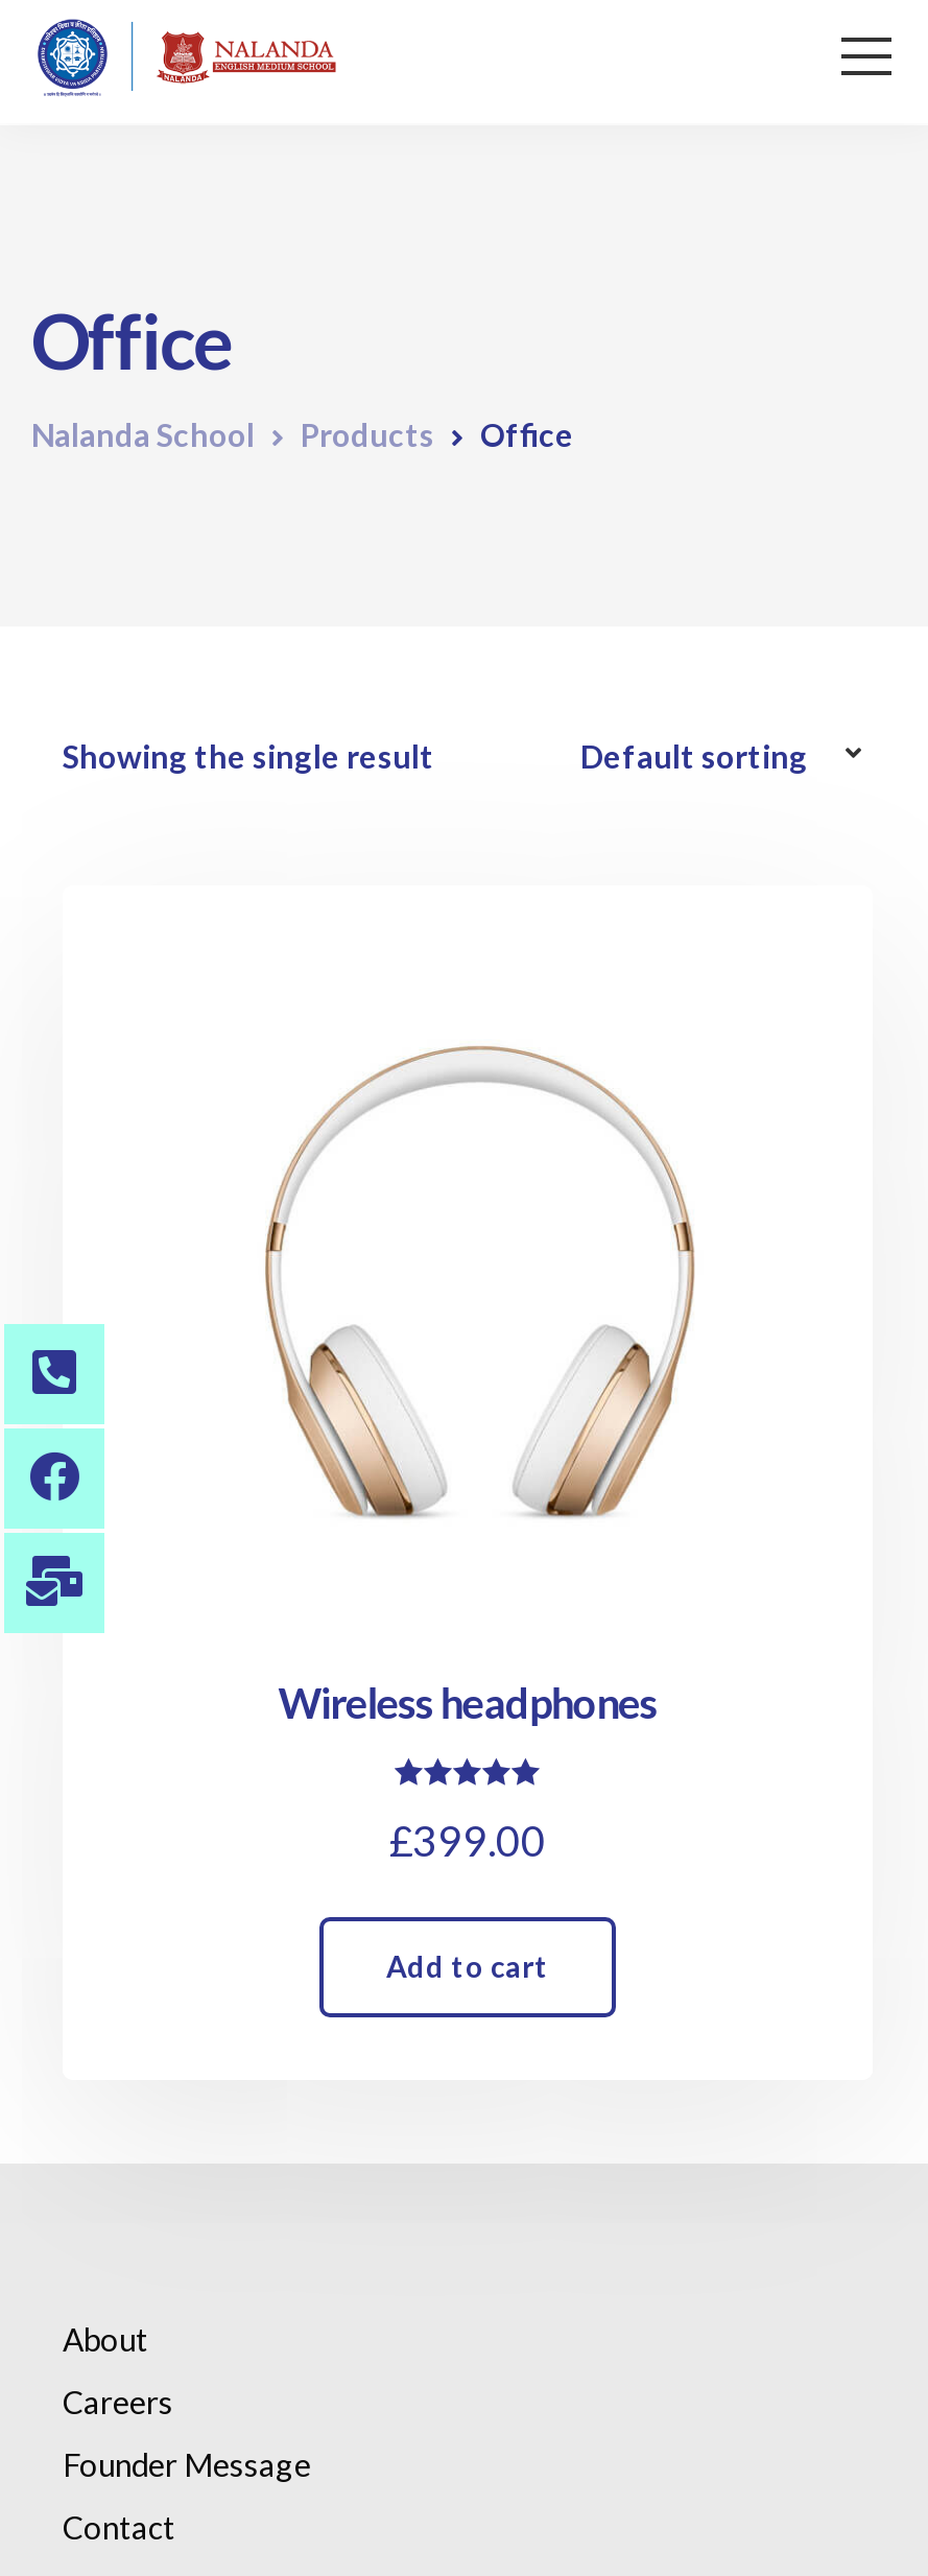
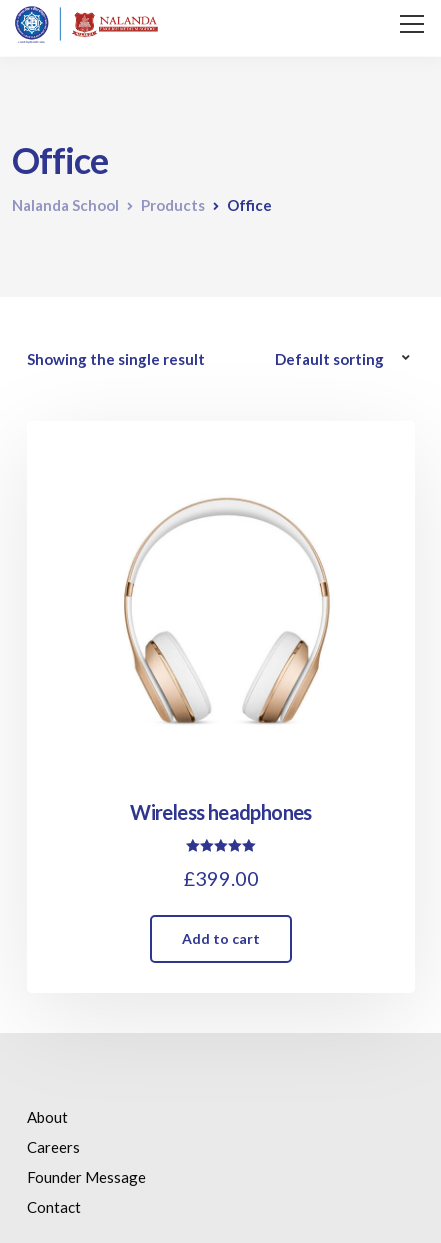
[6,1322,106,1635] [image] -> none

